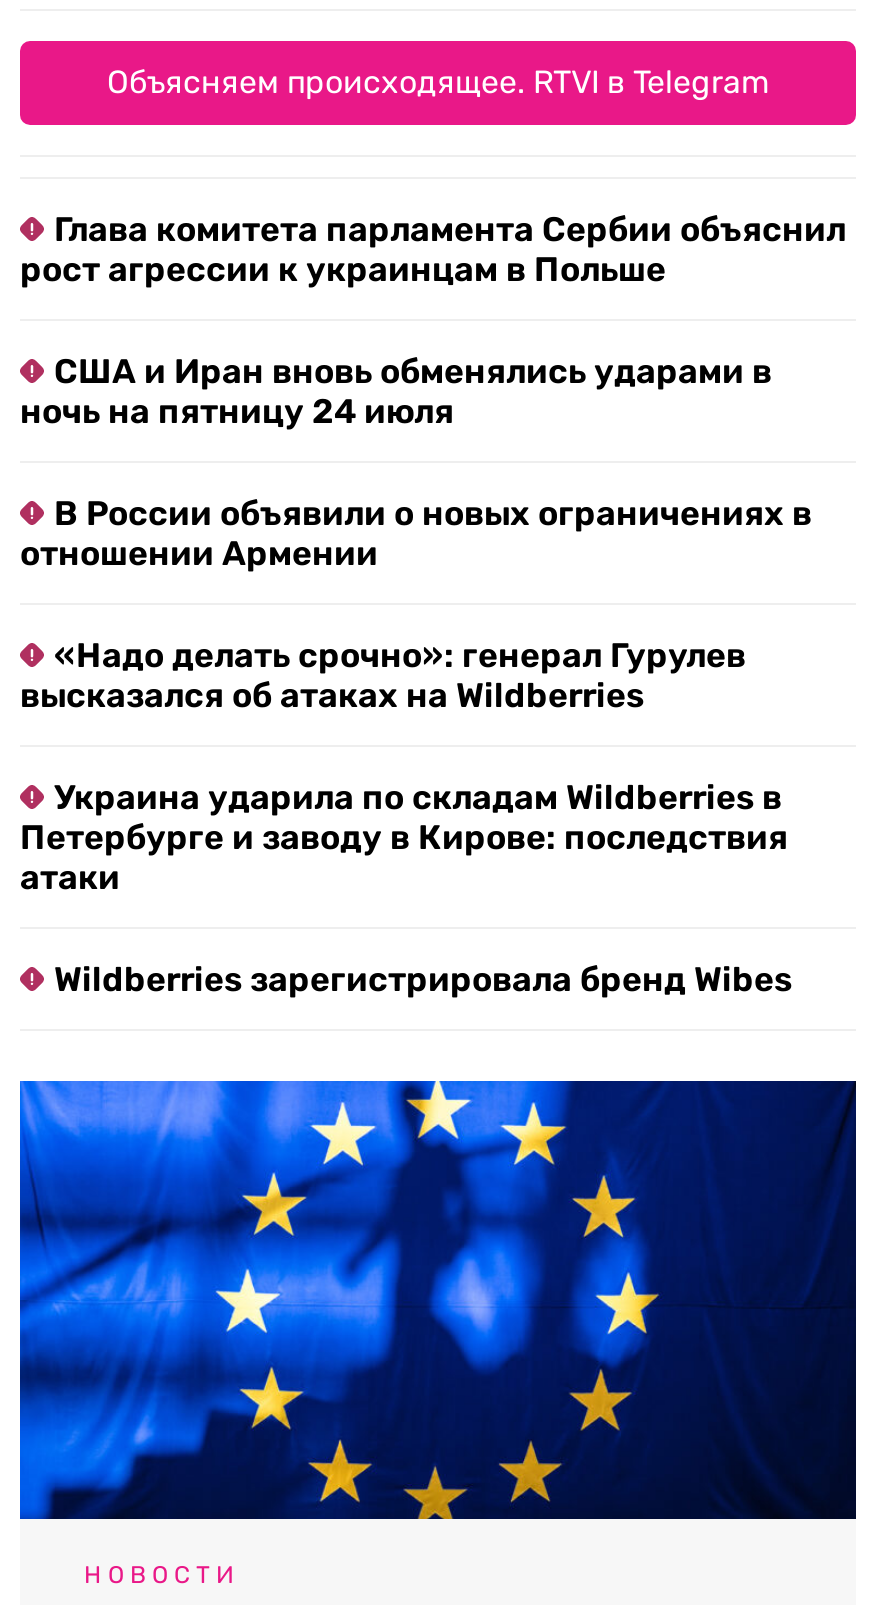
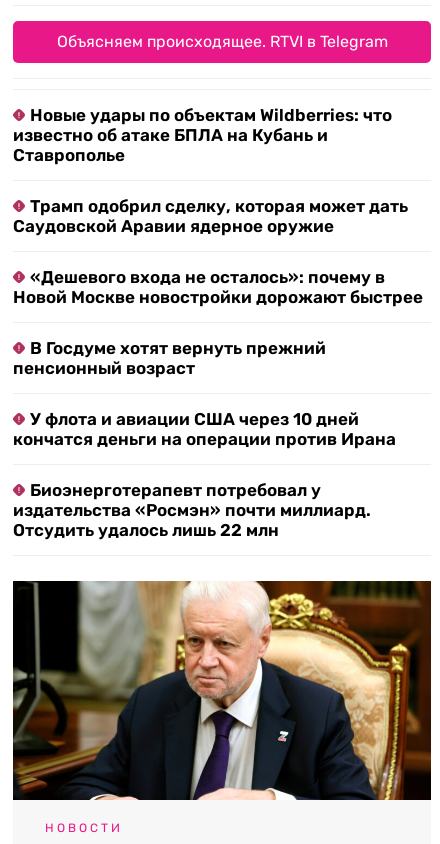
[20,209,846,289] Глава комитета парламента Сербии объяснил | рост агрессии к украинцам в Польше -> [13,105,392,165] Новые удары по объектам Wildberries: что | известно об атаке БПЛА на Кубань и | Ставрополье
[20,351,772,431] США и Иран вновь обменялись ударами в | ночь на пятницу 24 июля -> [13,196,408,236] Трамп одобрил сделку, которая может дать | Саудовской Аравии ядерное оружие
[20,493,812,573] В России объявили о новых ограничениях в | отношении Армении -> [13,267,423,307] «Дешевого входа не осталось»: почему в | Новой Москве новостройки дорожают быстрее
[20,635,746,715] «Надо делать срочно»: генерал Гурулев | высказался об атаках на Wildberries -> [13,338,326,378] В Госдуме хотят вернуть прежний | пенсионный возраст
[20,777,788,897] Украина ударила по складам Wildberries в | Петербурге и заводу в Кирове: последствия | атаки -> [13,409,396,449] У флота и авиации США через 10 дней | кончатся деньги на операции против Ирана
[54,959,792,999] Wildberries зарегистрировала бренд Wibes -> [13,480,371,540] Биоэнерготерапевт потребовал у | издательства «Росмэн» почти миллиард. | Отсудить удалось лишь 22 млн
[18,1079,856,1521] [image] -> [12,580,431,801] [image]

